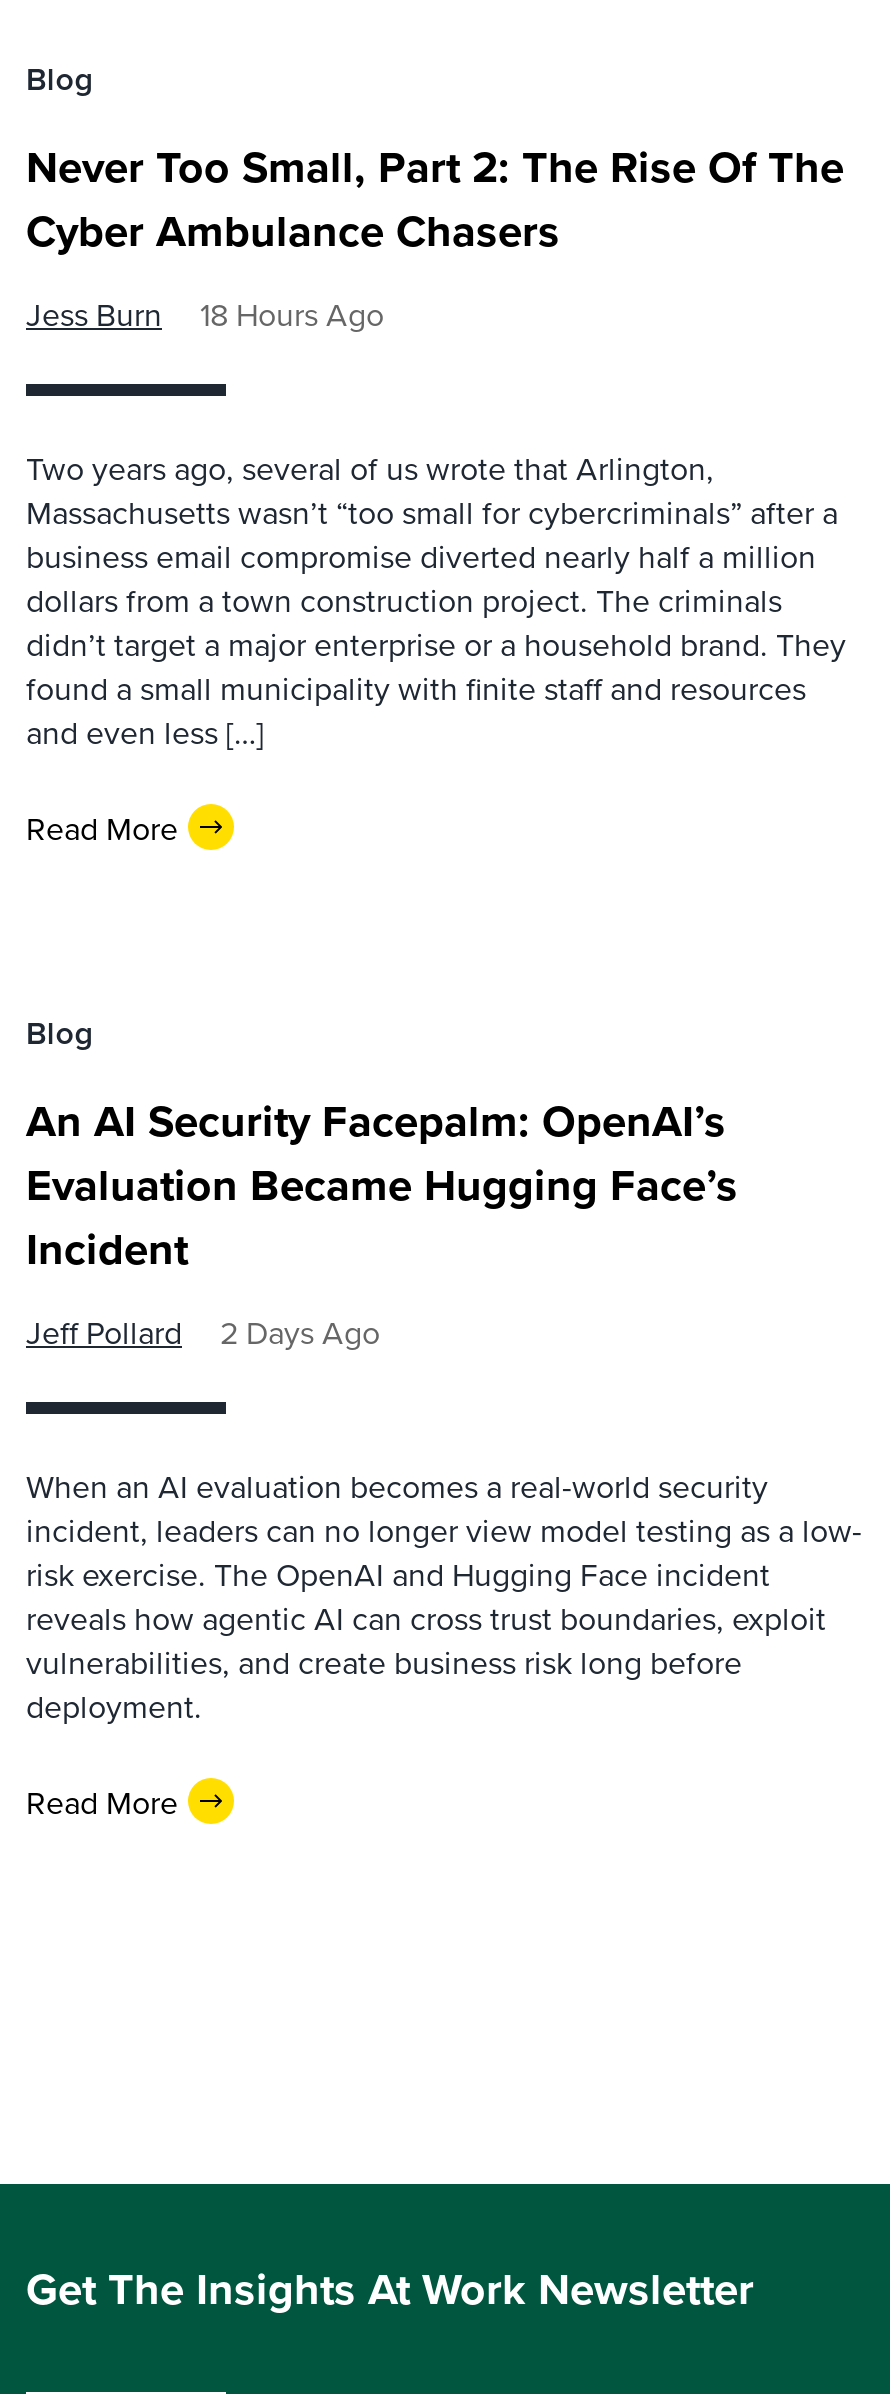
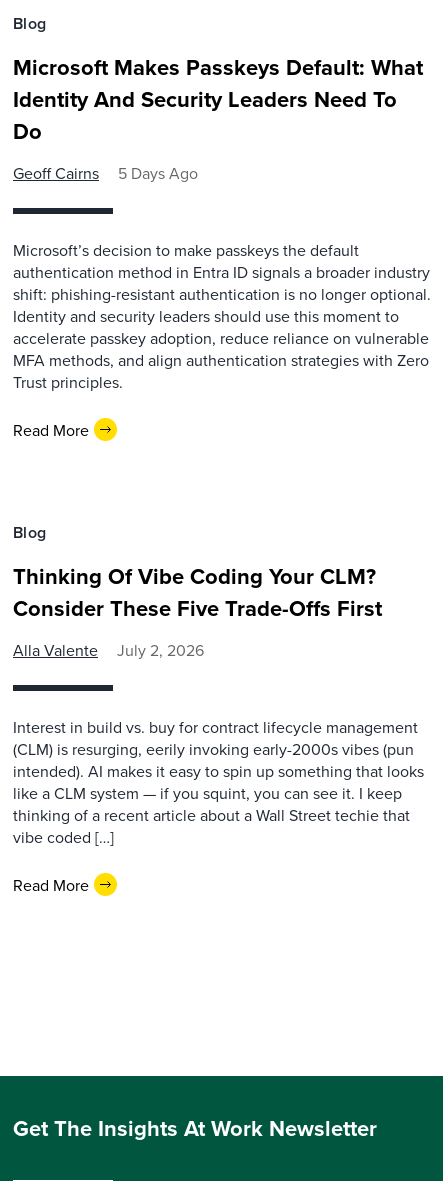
[26,134,844,262] Never Too Small, Part 2: The Rise Of The | Cyber Ambulance Chasers -> [13,51,423,147] Microsoft Makes Passkeys Default: What | Identity And Security Leaders Need To | Do
[26,292,384,336] Jess Burn | 18 Hours Ago -> [13,162,198,184] Geoff Cairns | 5 Days Ago
[26,446,846,754] Two years ago, several of us wrote that Arlington, | Massachusetts wasn’t “too small for cybercriminals” after a | business email compromise diverted nearly half a million | dollars from a town construction project. The criminals | didn’t target a major enterprise or a household brand. They | found a small municipality with finite staff and resources | and even less […] -> [13,239,431,393] Microsoft’s decision to make passkeys the default | authentication method in Entra ID signals a broader industry | shift: phishing-resistant authentication is no longer optional. | Identity and security leaders should use this moment to | accelerate passkey adoption, reduce reliance on vulnerable | MFA methods, and align authentication strategies with Zero | Trust principles.
moved [26,805,178,1056] -> [13,418,89,544]: Read More | Blog
[26,1088,738,1280] An AI Security Facepalm: OpenAI’s | Evaluation Became Hugging Face’s | Incident -> [13,560,382,624] Thinking Of Vibe Coding Your CLM? | Consider These Five Trade-Offs First
[26,1310,380,1354] Jeff Pollard | 2 Days Ago -> [13,639,204,661] Alla Valente | July 2, 2026
[26,1464,862,1728] When an AI evaluation becomes a real-world security | incident, leaders can no longer view model testing as a low- | risk exercise. The OpenAI and Hugging Face incident | reveals how agentic AI can cross trust boundaries, exploit | vulnerabilities, and create business risk long before | deployment. -> [13,716,424,848] Interest in build vs. buy for contract lifecycle management | (CLM) is resurging, eerily invoking early-2000s vibes (pun | intended). AI makes it easy to spin up something that looks | like a CLM system — if you squint, you can see it. I keep | thinking of a recent article about a Wall Street techie that | vibe coded […]

